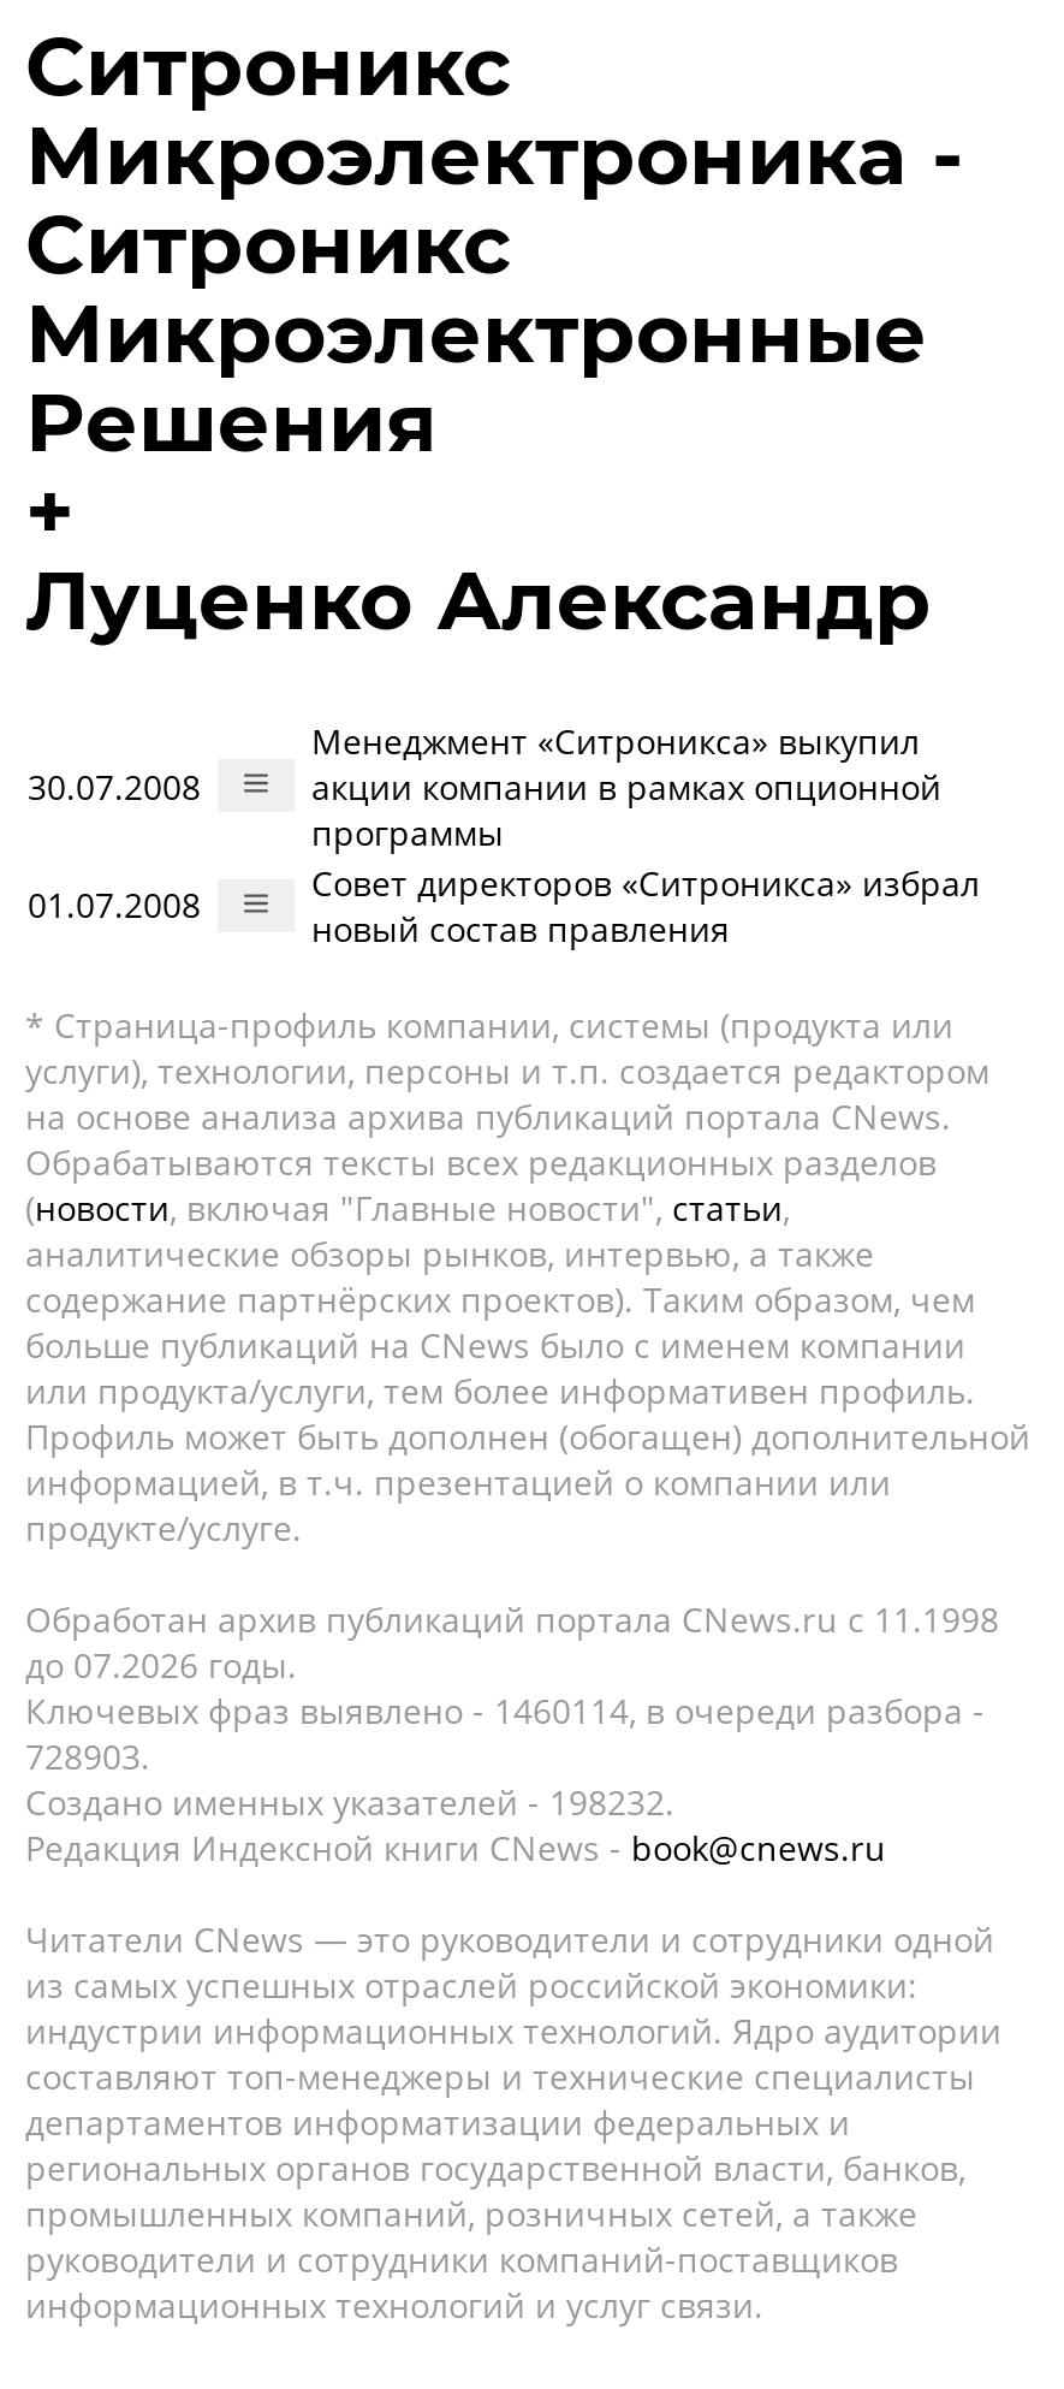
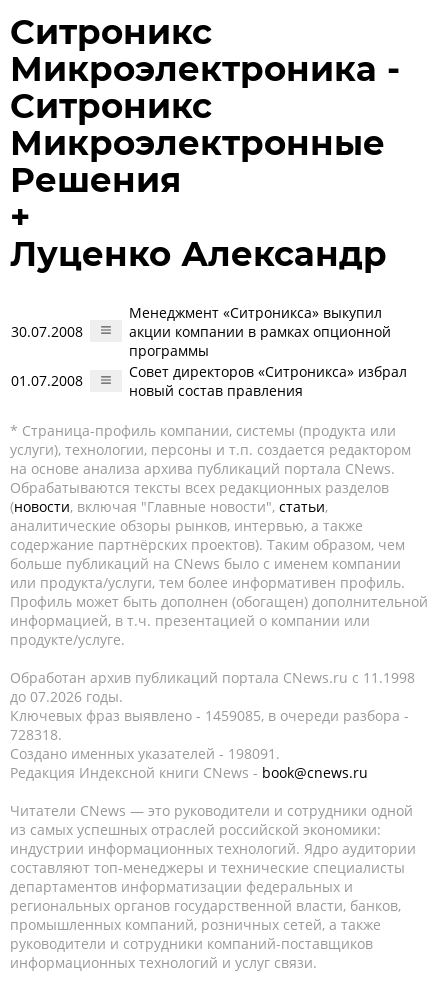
[25,1688,985,1733] Ключевых фраз выявлено - 1460114, в очереди разбора - -> [10,706,409,725] Ключевых фраз выявлено - 1459085, в очереди разбора -
[25,1733,150,1779] 728903. -> [10,725,62,744] 728318.
[25,1779,674,1825] Создано именных указателей - 198232. -> [10,744,280,763] Создано именных указателей - 198091.

